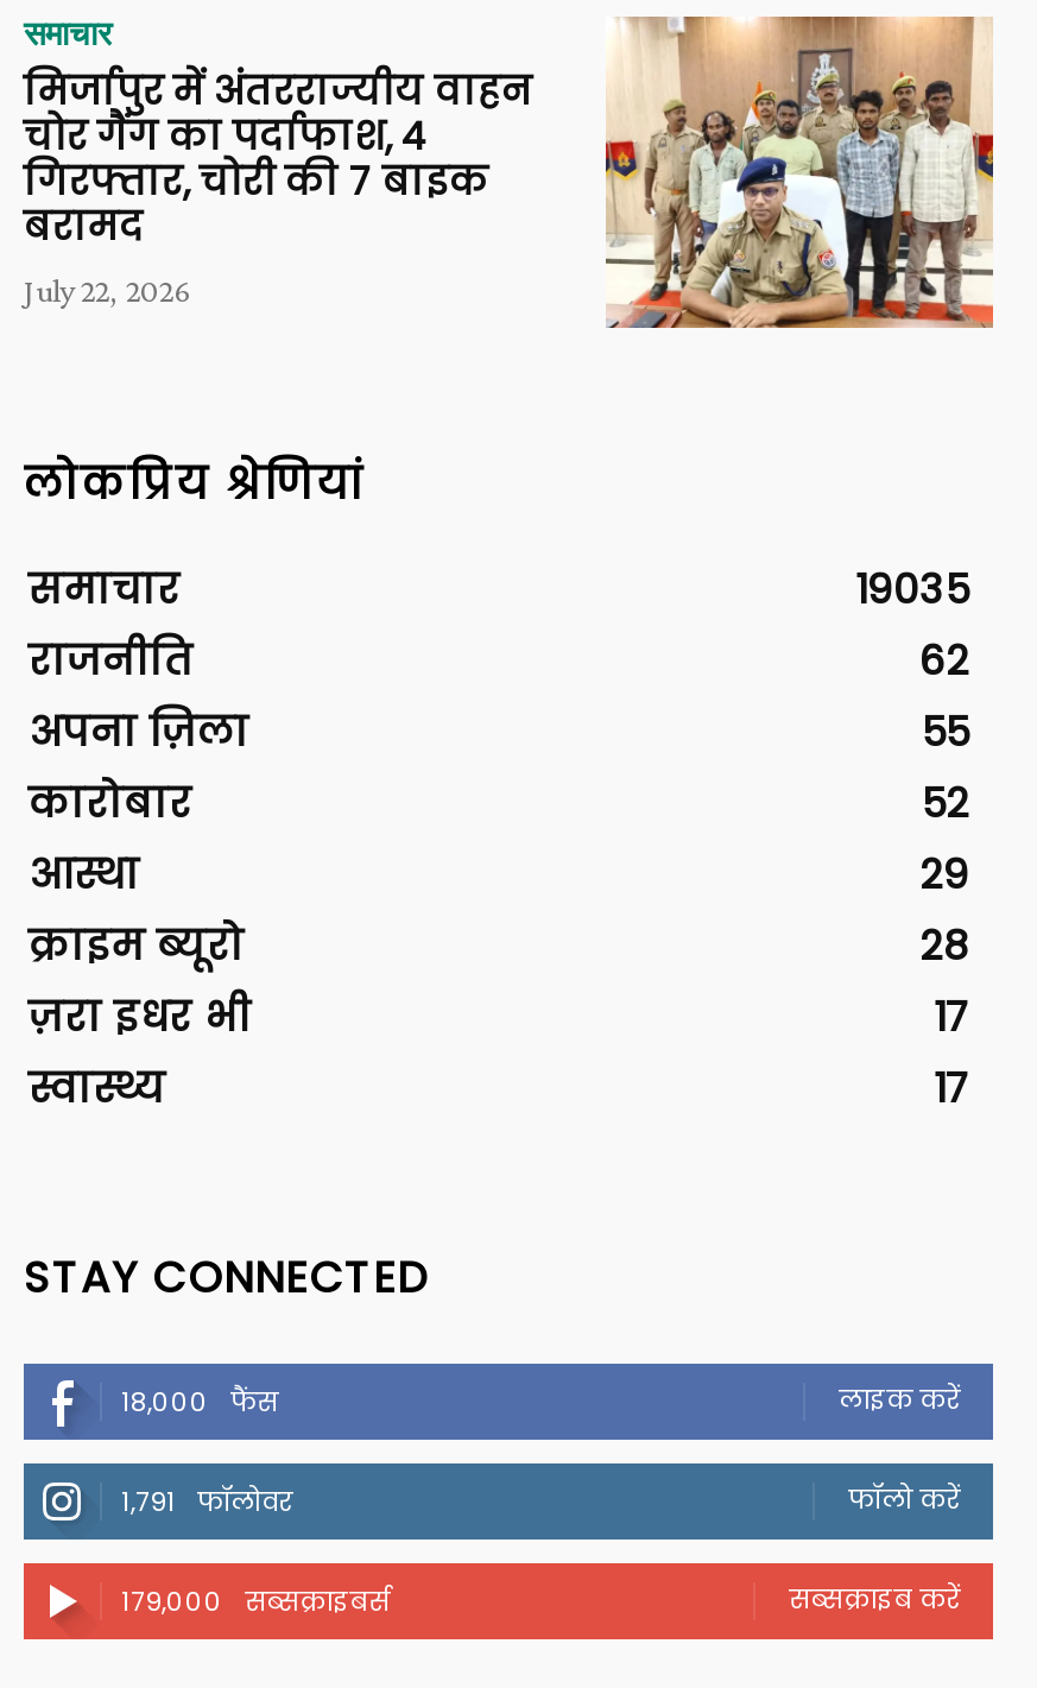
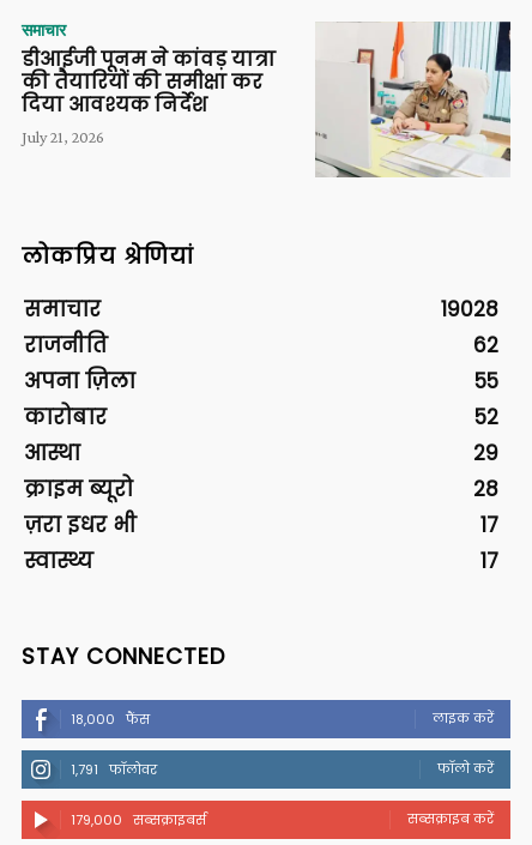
[24,14,995,330] [image] | मिर्जापुर में अंतरराज्यीय वाहन | चोर गैंग का पर्दाफाश, 4 | गिरफ्तार, चोरी की 7 बाइक | बरामद | July 22, 2026 -> [22,20,512,179] [image] | डीआईजी पूनम ने कांवड़ यात्रा | की तैयारियों की समीक्षा कर | दिया आवश्यक निर्देश | July 21, 2026
[855,559,969,616] 19035 -> [441,295,498,324] 19028

